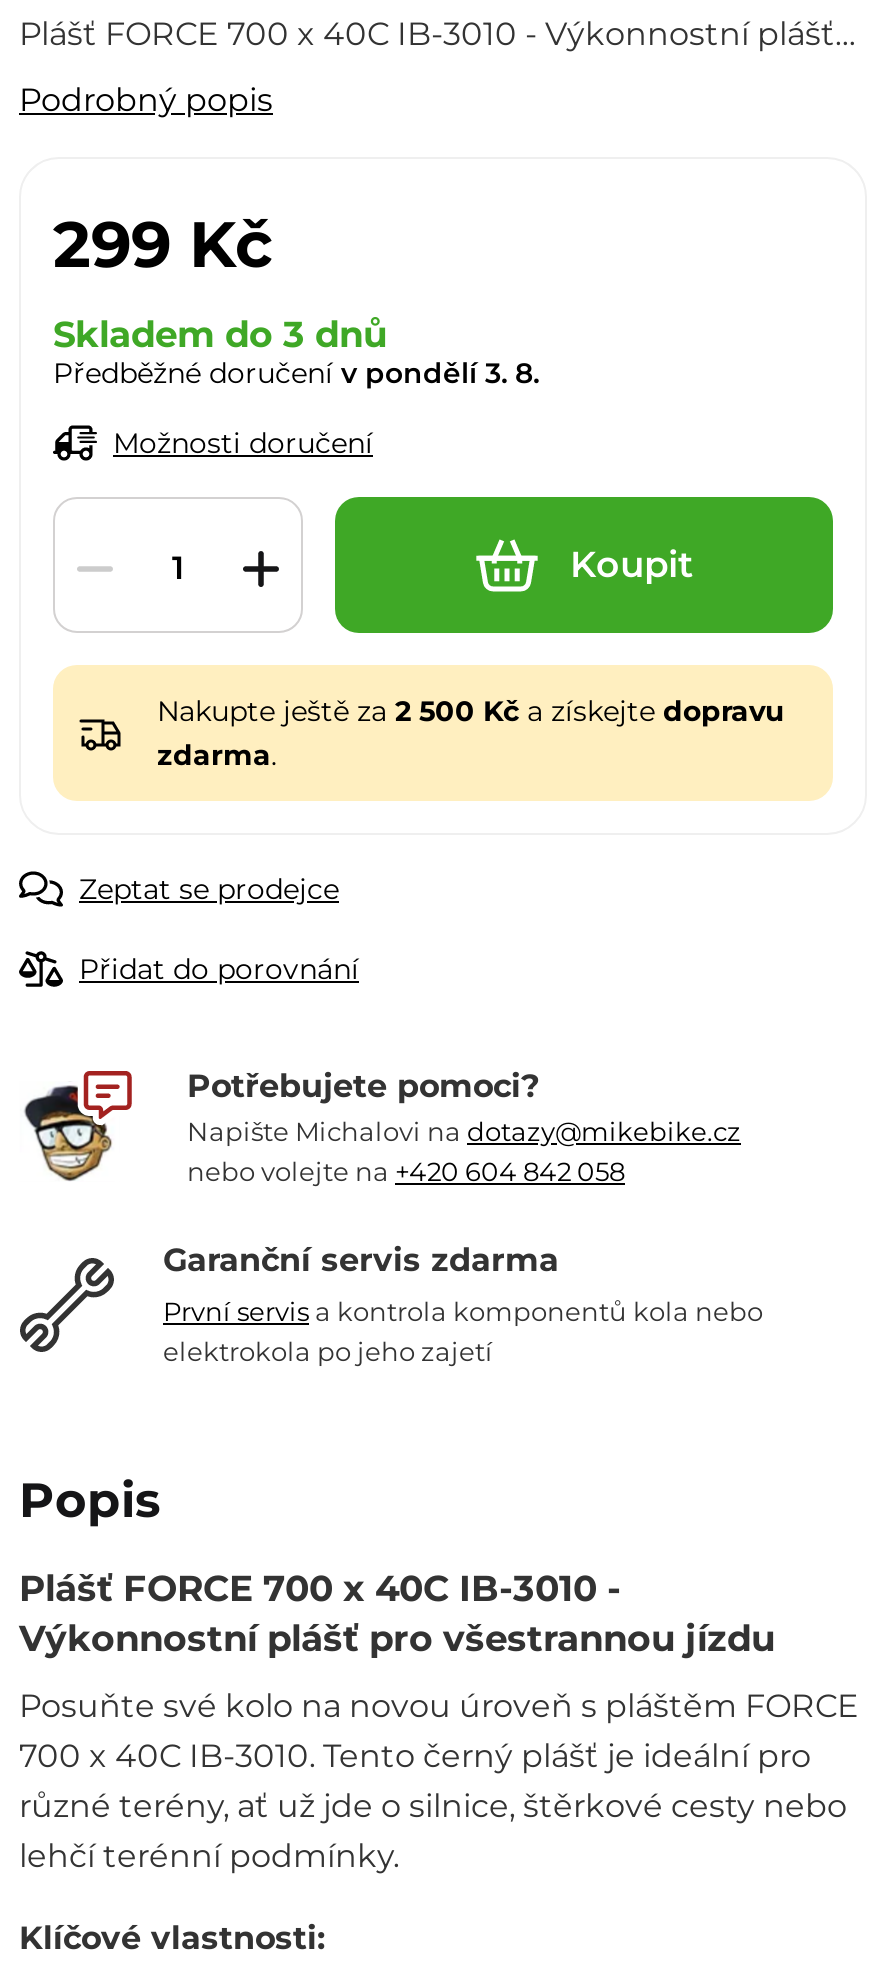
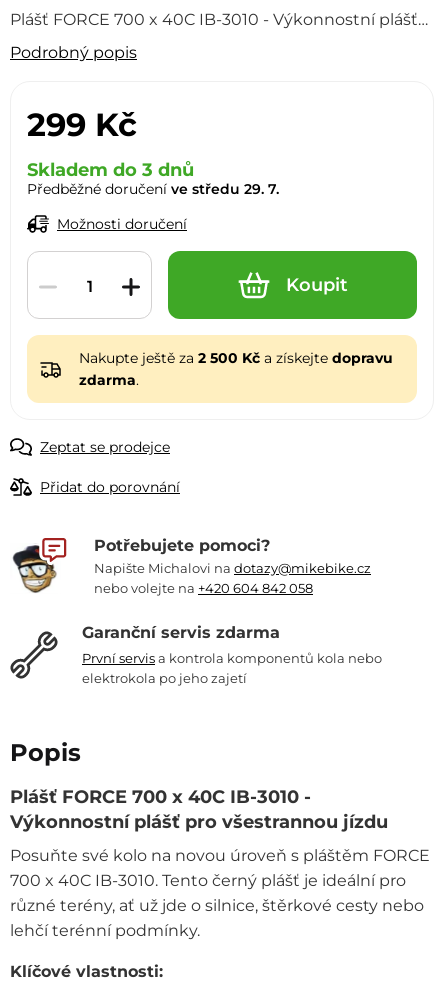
[53,355,539,391] Předběžné doručení v pondělí 3. 8. -> [27,180,279,198] Předběžné doručení ve středu 29. 7.

